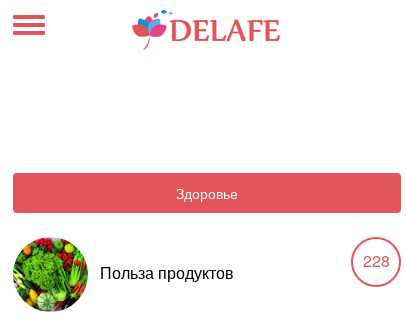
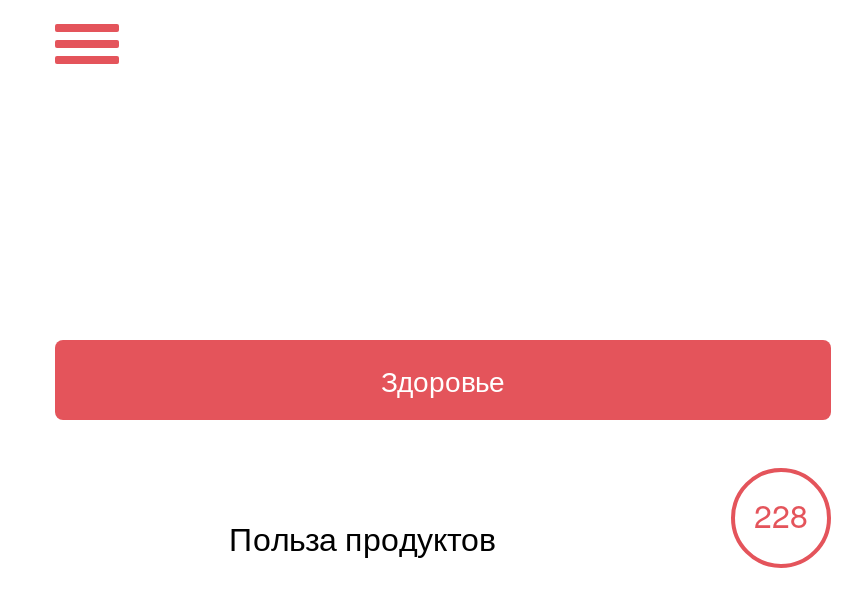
[131,9,281,50] [image] -> none
[12,237,89,313] [image] -> none

